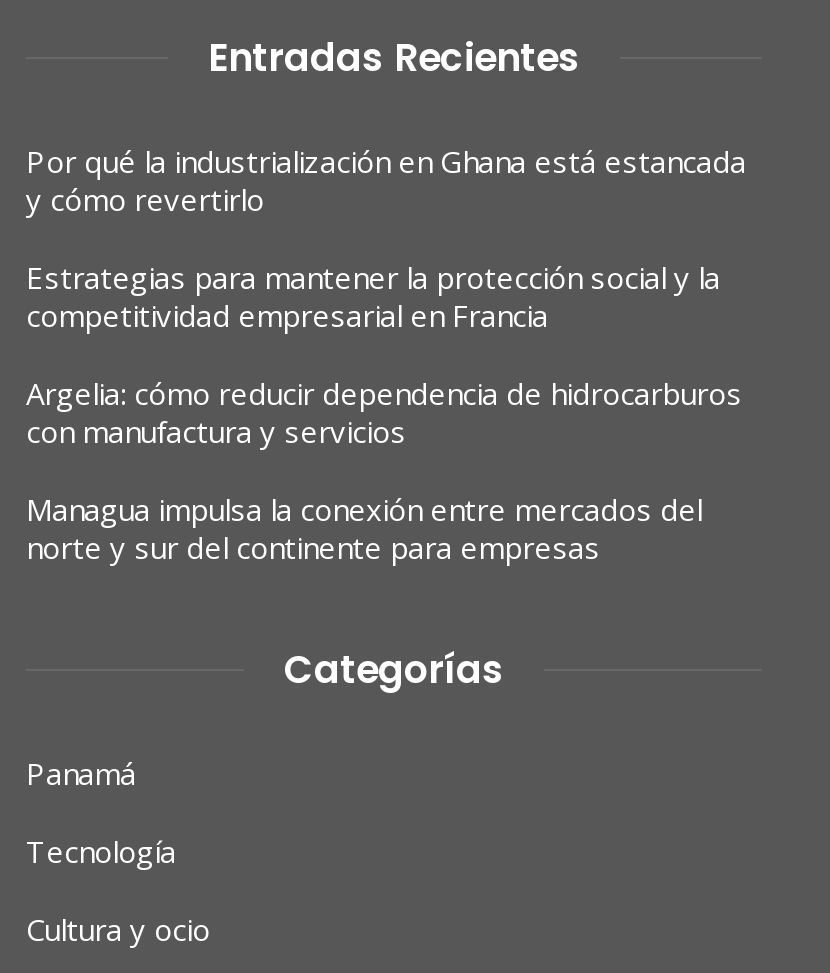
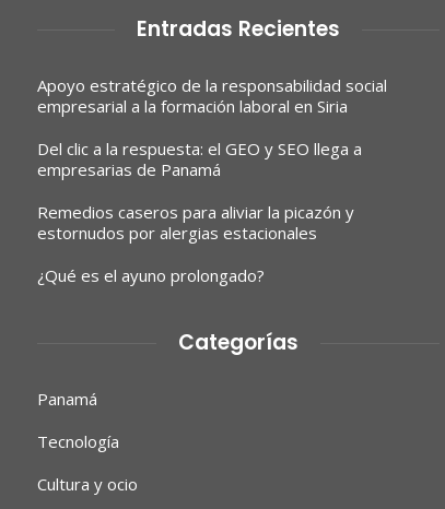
[26,141,746,219] Por qué la industrialización en Ghana está estancada | y cómo revertirlo -> [37,75,387,117] Apoyo estratégico de la responsabilidad social | empresarial a la formación laboral en Siria
[26,257,720,335] Estrategias para mantener la protección social y la | competitividad empresarial en Francia -> [37,138,362,181] Del clic a la respuesta: el GEO y SEO llega a | empresarias de Panamá
[26,373,742,451] Argelia: cómo reducir dependencia de hidrocarburos | con manufactura y servicios -> [37,201,354,244] Remedios caseros para aliviar la picazón y | estornudos por alergias estacionales
[26,489,702,567] Managua impulsa la conexión entre mercados del | norte y sur del continente para empresas -> [37,265,265,287] ¿Qué es el ayuno prolongado?

